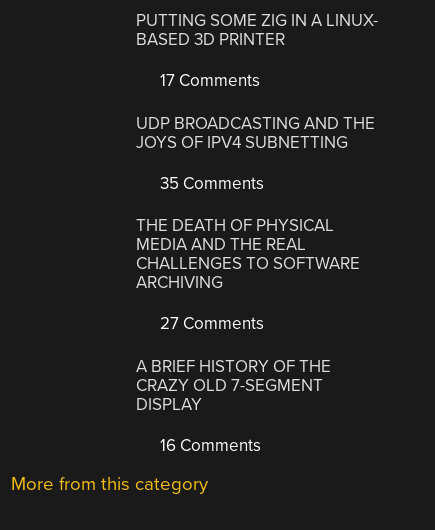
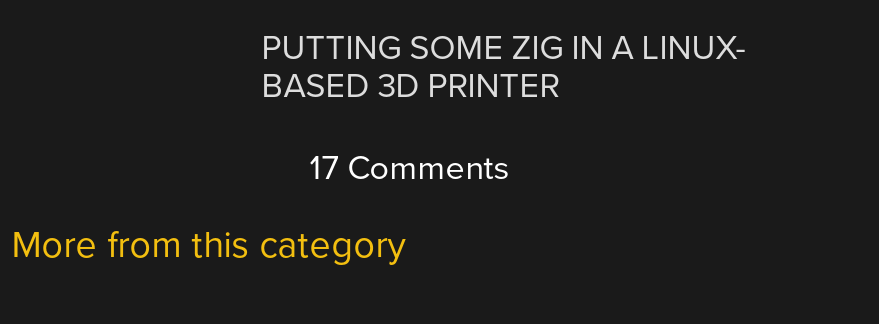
[136,113,375,456] UDP BROADCASTING AND THE | JOYS OF IPV4 SUBNETTING | 35 Comments | THE DEATH OF PHYSICAL | MEDIA AND THE REAL | CHALLENGES TO SOFTWARE | ARCHIVING | 27 Comments | A BRIEF HISTORY OF THE | CRAZY OLD 7-SEGMENT | DISPLAY | 16 Comments -> none

